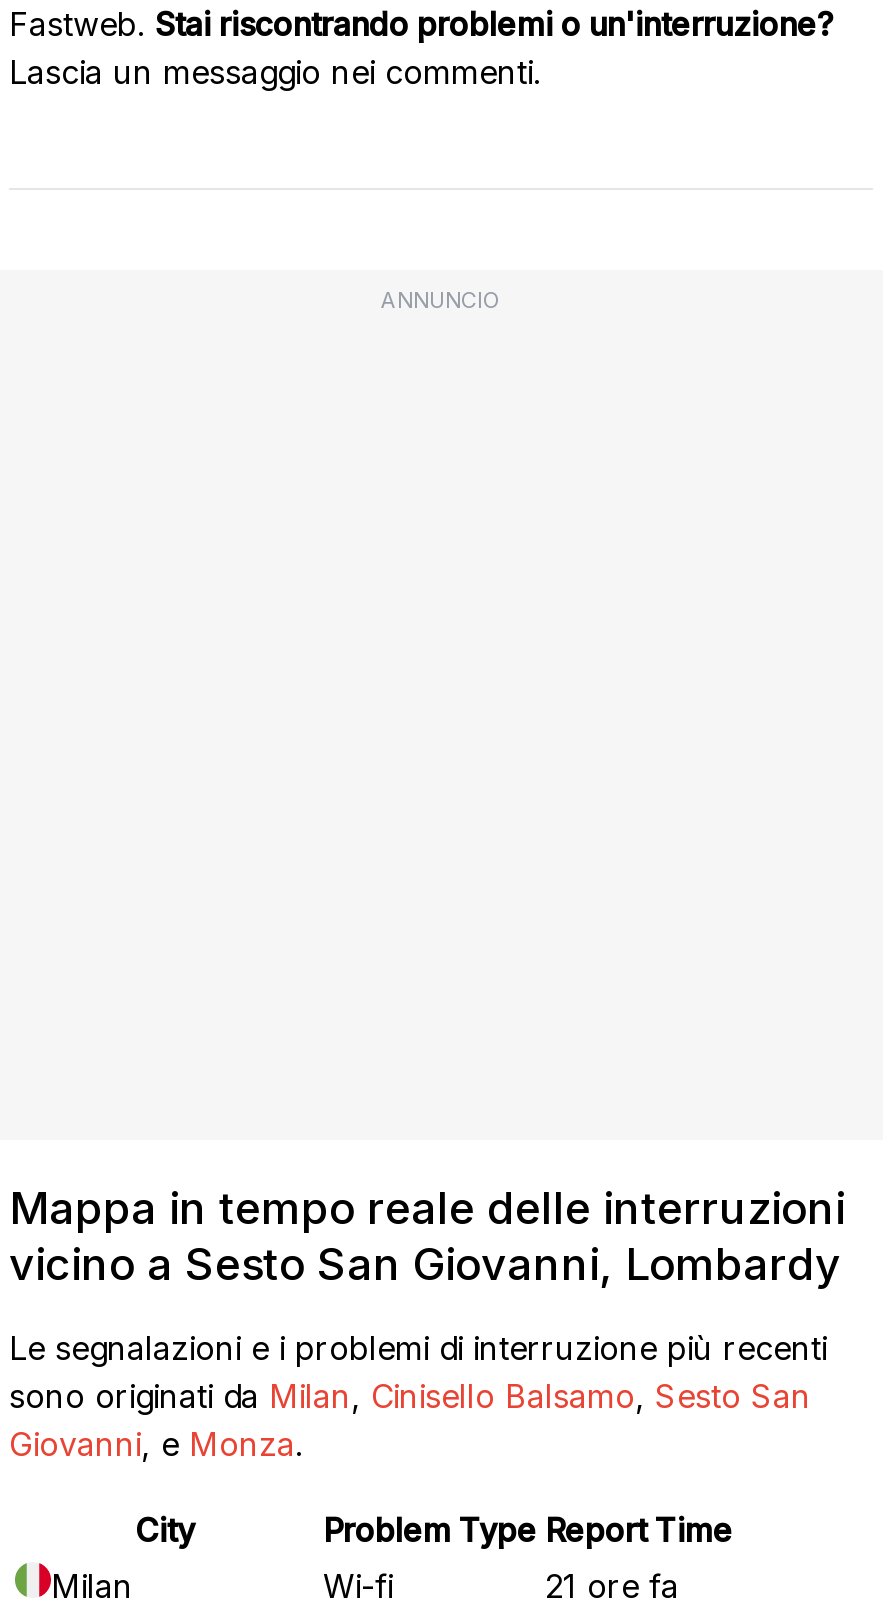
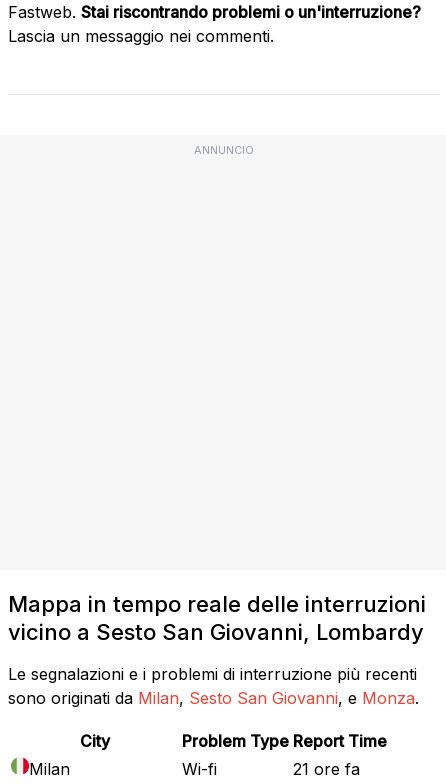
[9,1376,811,1464] sono originati da Milan, Cinisello Balsamo, Sesto San | Giovanni, e Monza. -> [8,688,419,708] sono originati da Milan, Sesto San Giovanni, e Monza.

